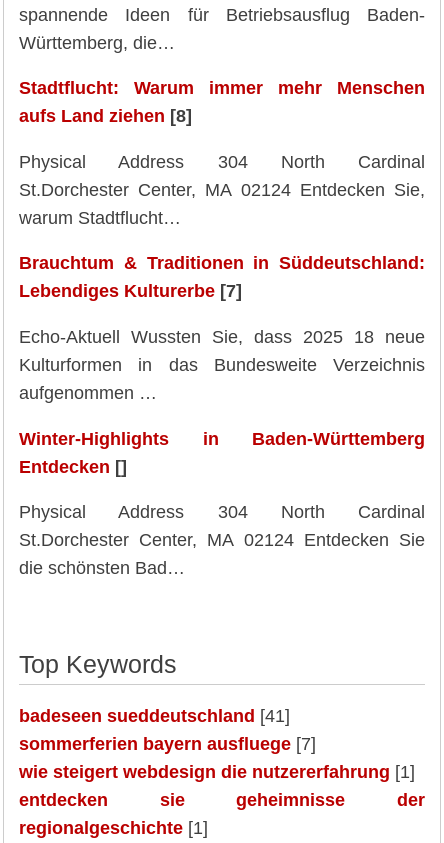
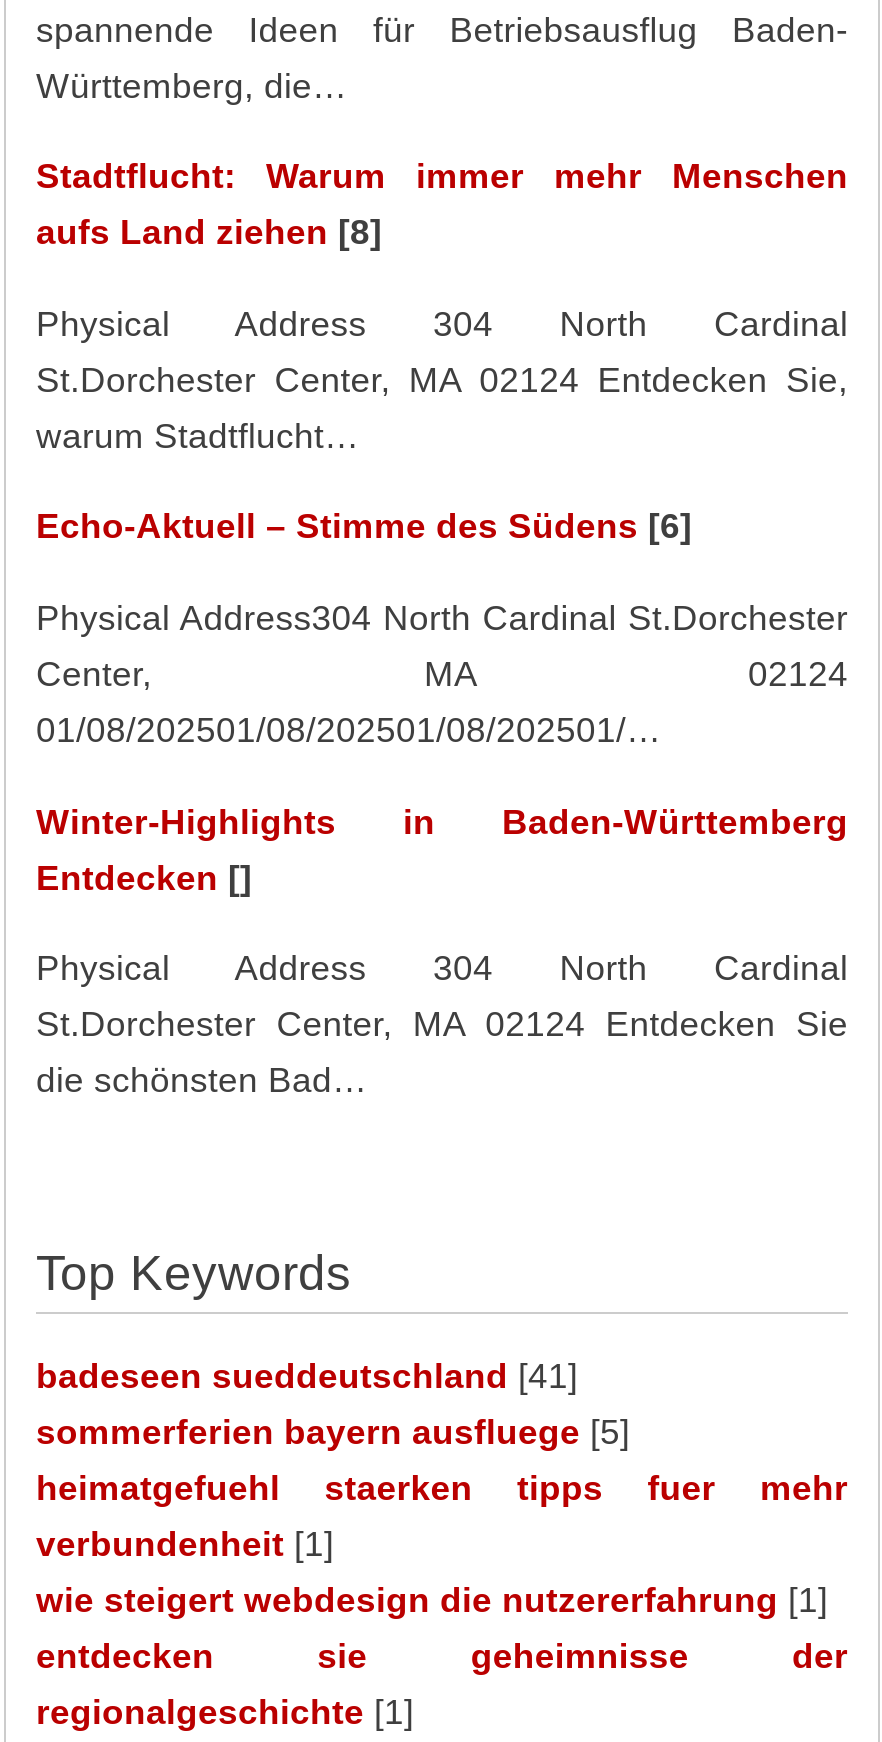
[19,253,425,301] Brauchtum & Traditionen in Süddeutschland: | Lebendiges Kulturerbe [7] -> [36,507,692,547] Echo-Aktuell – Stimme des Südens [6]
[19,327,425,403] Echo-Aktuell Wussten Sie, dass 2025 18 neue | Kulturformen in das Bundesweite Verzeichnis | aufgenommen … -> [36,598,848,750] Physical Address304 North Cardinal St.Dorchester | Center, MA 02124 | 01/08/202501/08/202501/08/202501/…
moved [19,429,425,726] -> [36,801,848,1397]: Winter-Highlights in Baden-Württemberg | Entdecken [] | Physical Address 304 North Cardinal | St.Dorchester Center, MA 02124 Entdecken Sie | die schönsten Bad… | Top Keywords | badeseen sueddeutschland [41]
[19,734,316,754] sommerferien bayern ausfluege [7] -> [36,1413,848,1565] sommerferien bayern ausfluege [5] | heimatgefuehl staerken tipps fuer mehr | verbundenheit [1]

